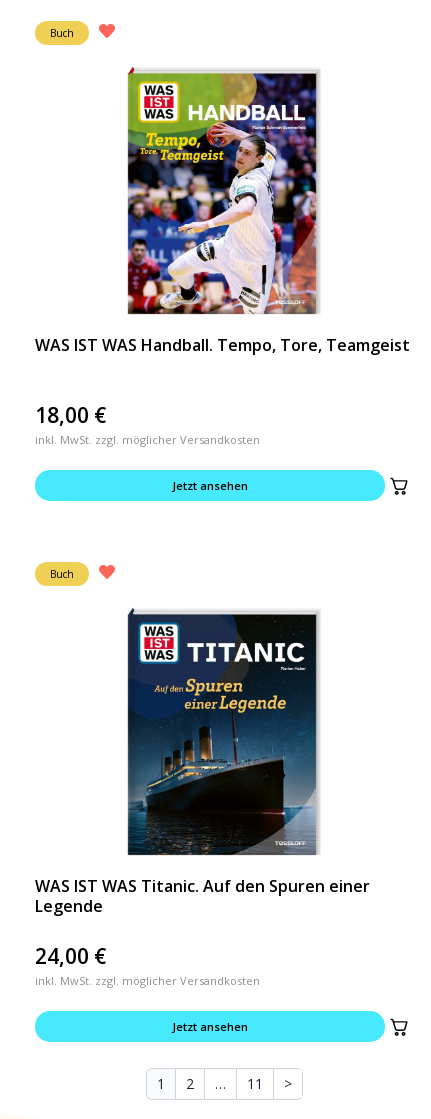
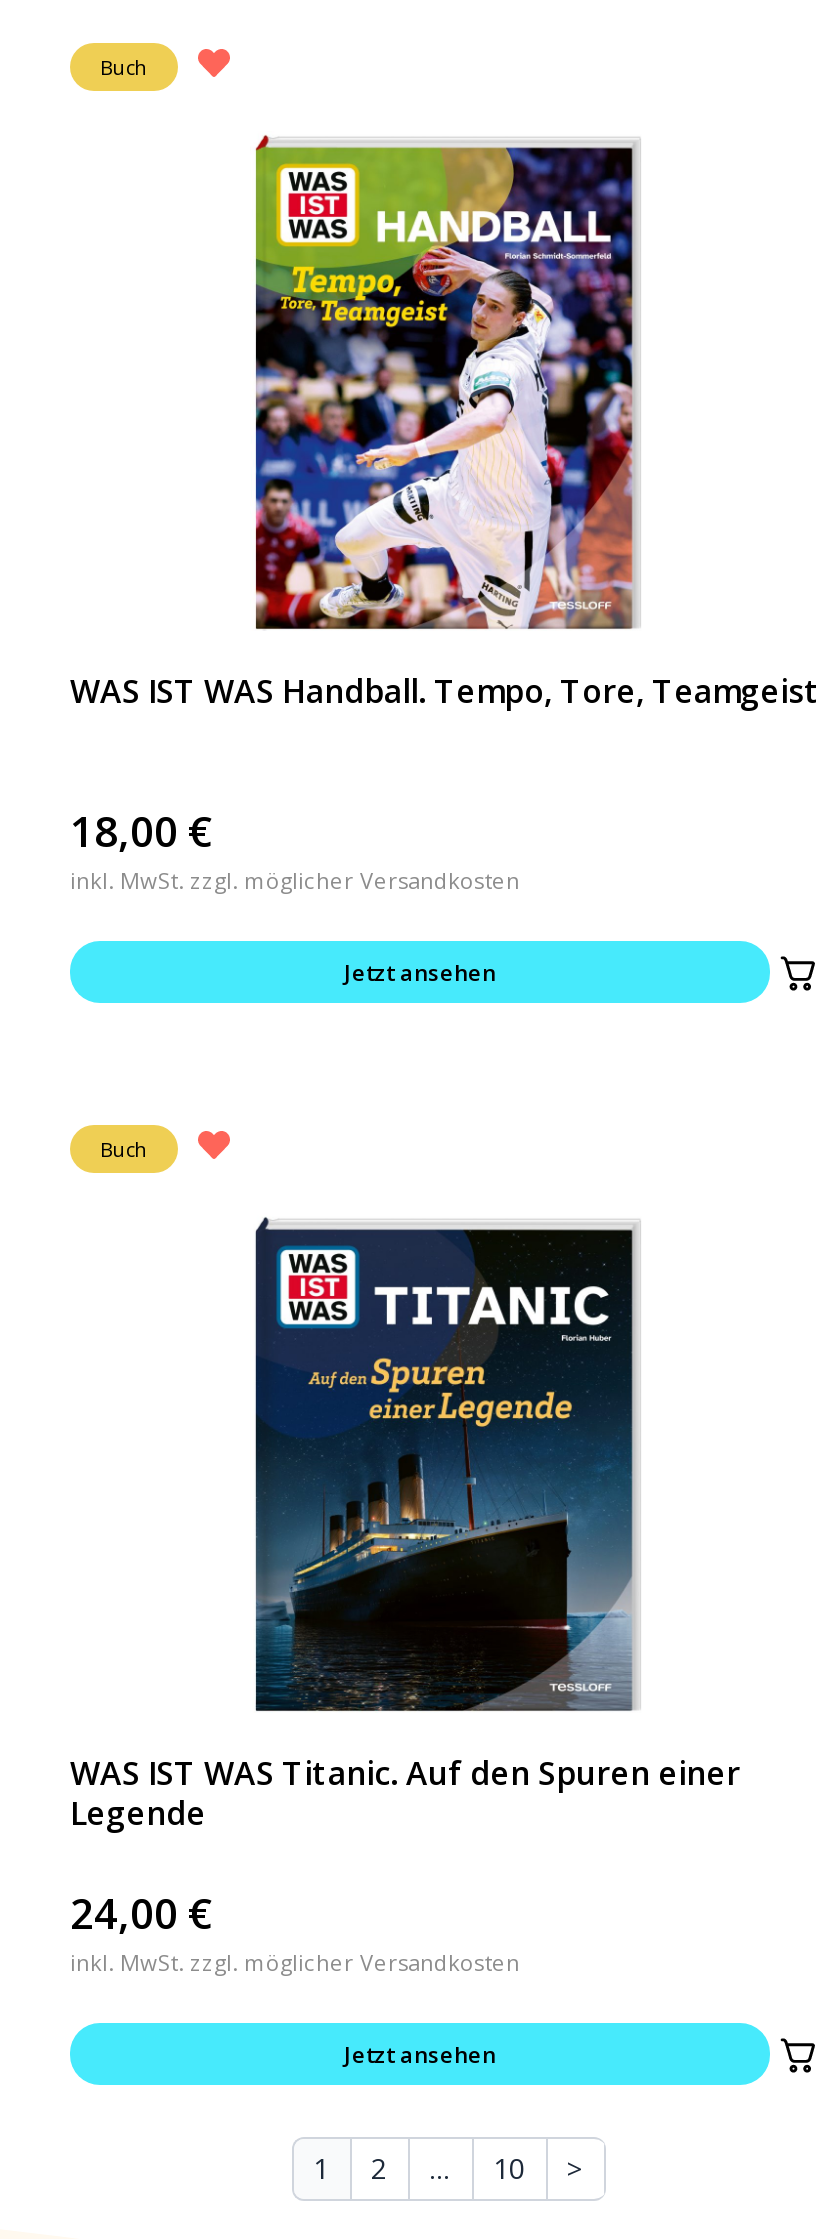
[246,1074,262,1093] 11 -> [493,2148,525,2186] 10

